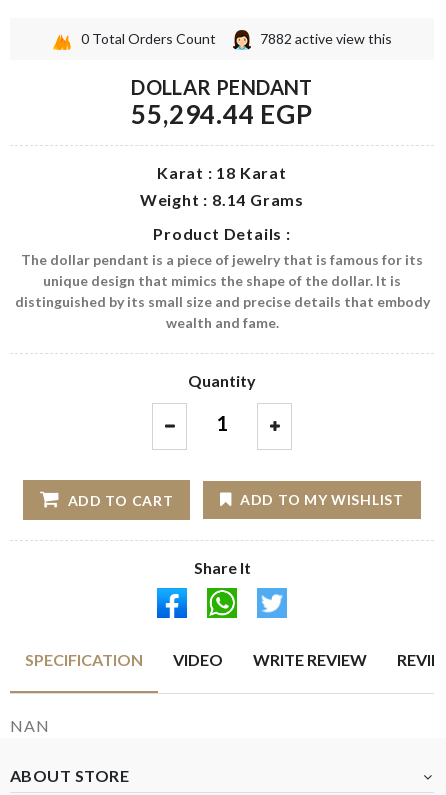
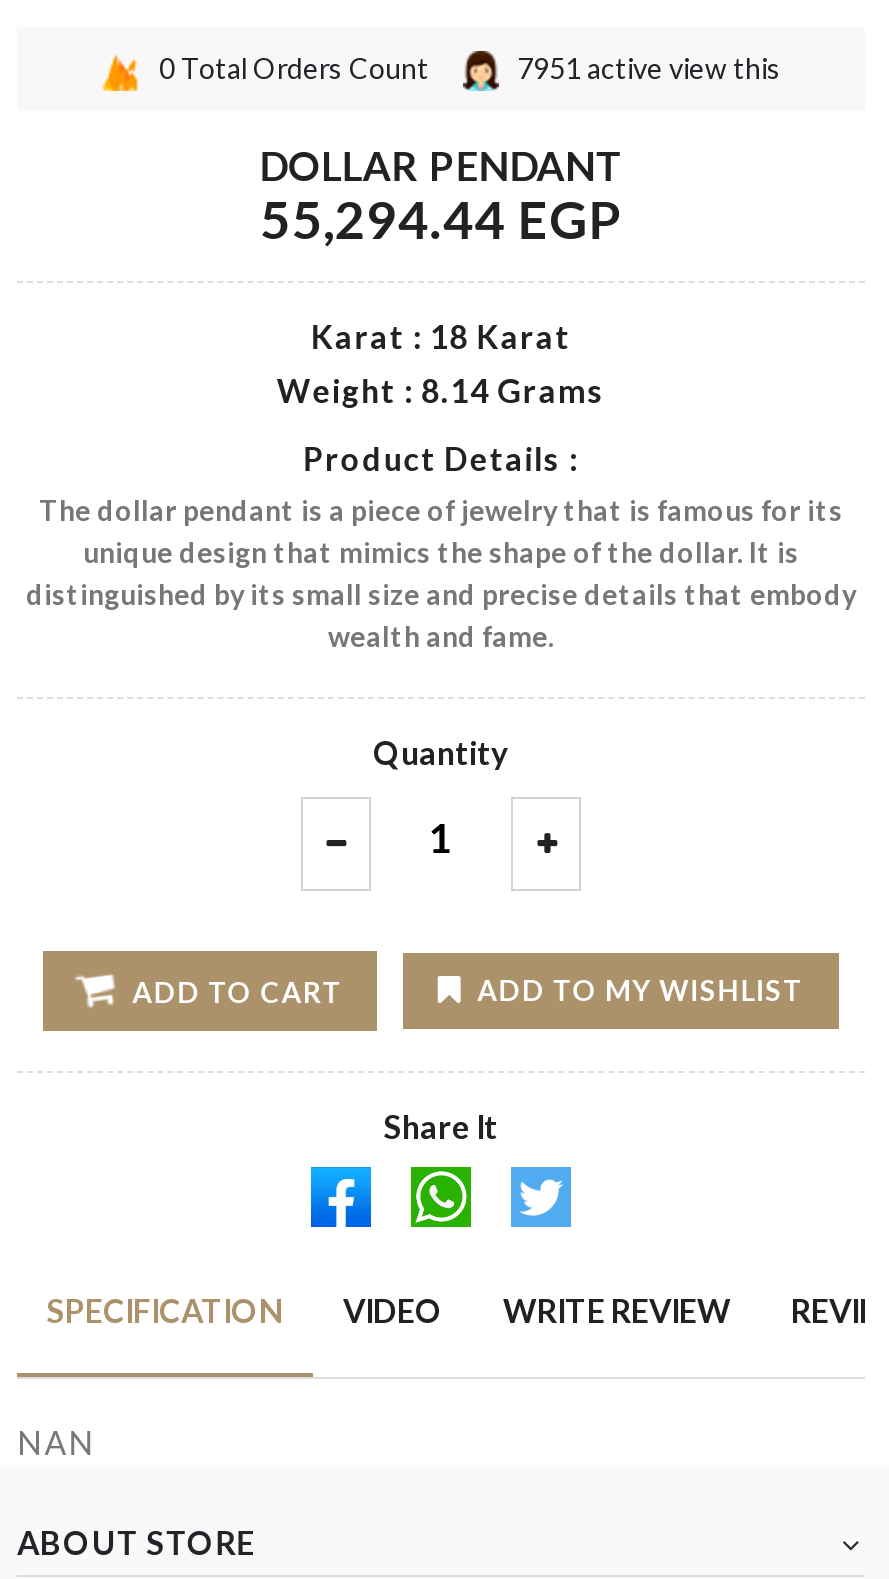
[260,30,392,47] 7882 active view this -> [517,51,781,85] 7951 active view this

